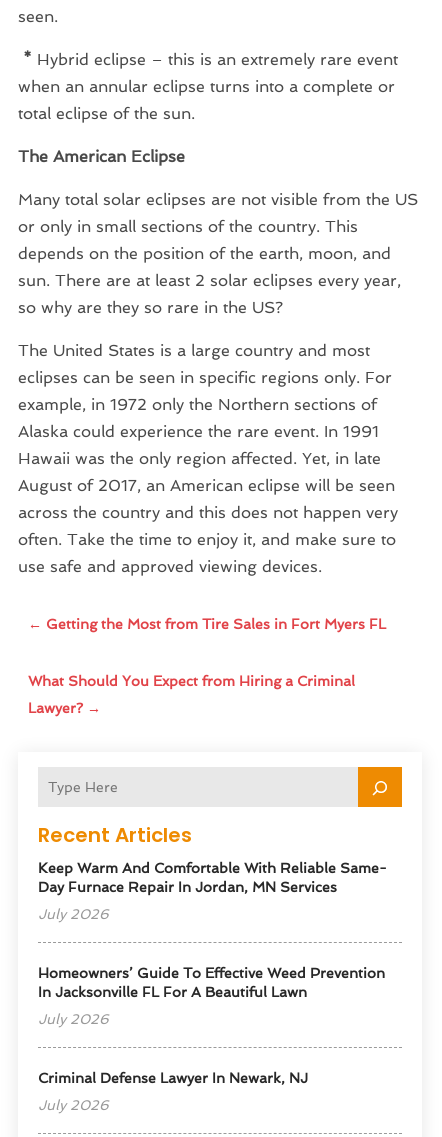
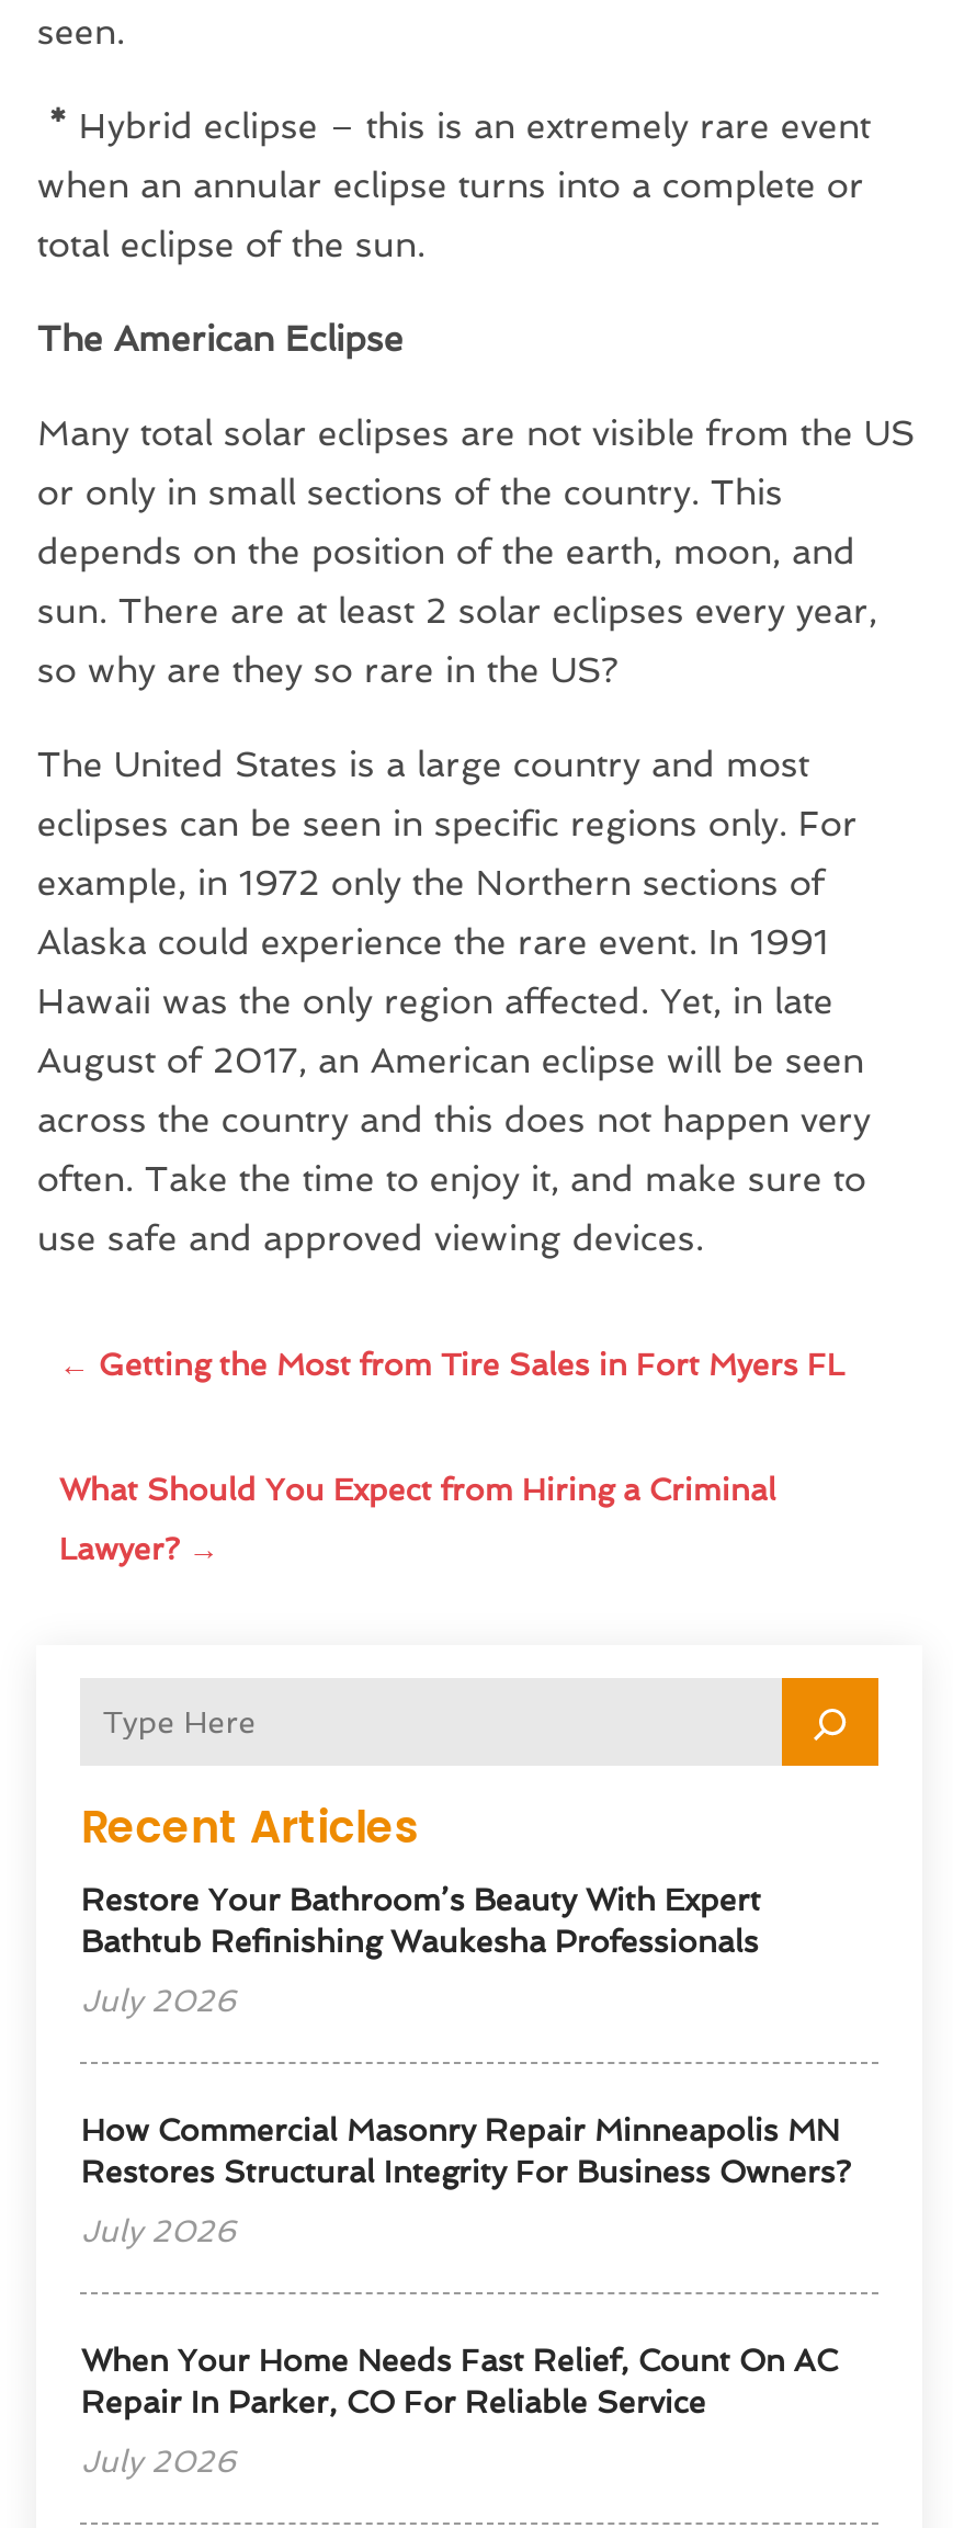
[38,860,387,895] Keep Warm And Comfortable With Reliable Same- | Day Furnace Repair In Jordan, MN Services -> [81,1881,761,1958] Restore Your Bathroom’s Beauty With Expert | Bathtub Refinishing Waukesha Professionals
[38,965,385,1000] Homeowners’ Guide To Effective Weed Prevention | In Jacksonville FL For A Beautiful Lawn -> [81,2111,851,2188] How Commercial Masonry Repair Minneapolis MN | Restores Structural Integrity For Business Owners?
[38,1070,308,1086] Criminal Defense Lawyer In Newark, NJ -> [81,2342,838,2419] When Your Home Needs Fast Relief, Count On AC | Repair In Parker, CO For Reliable Service

